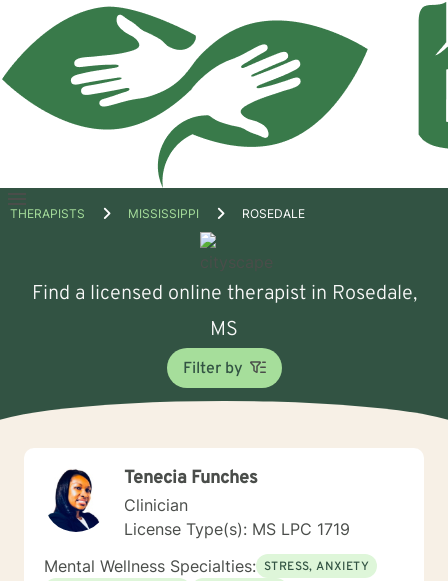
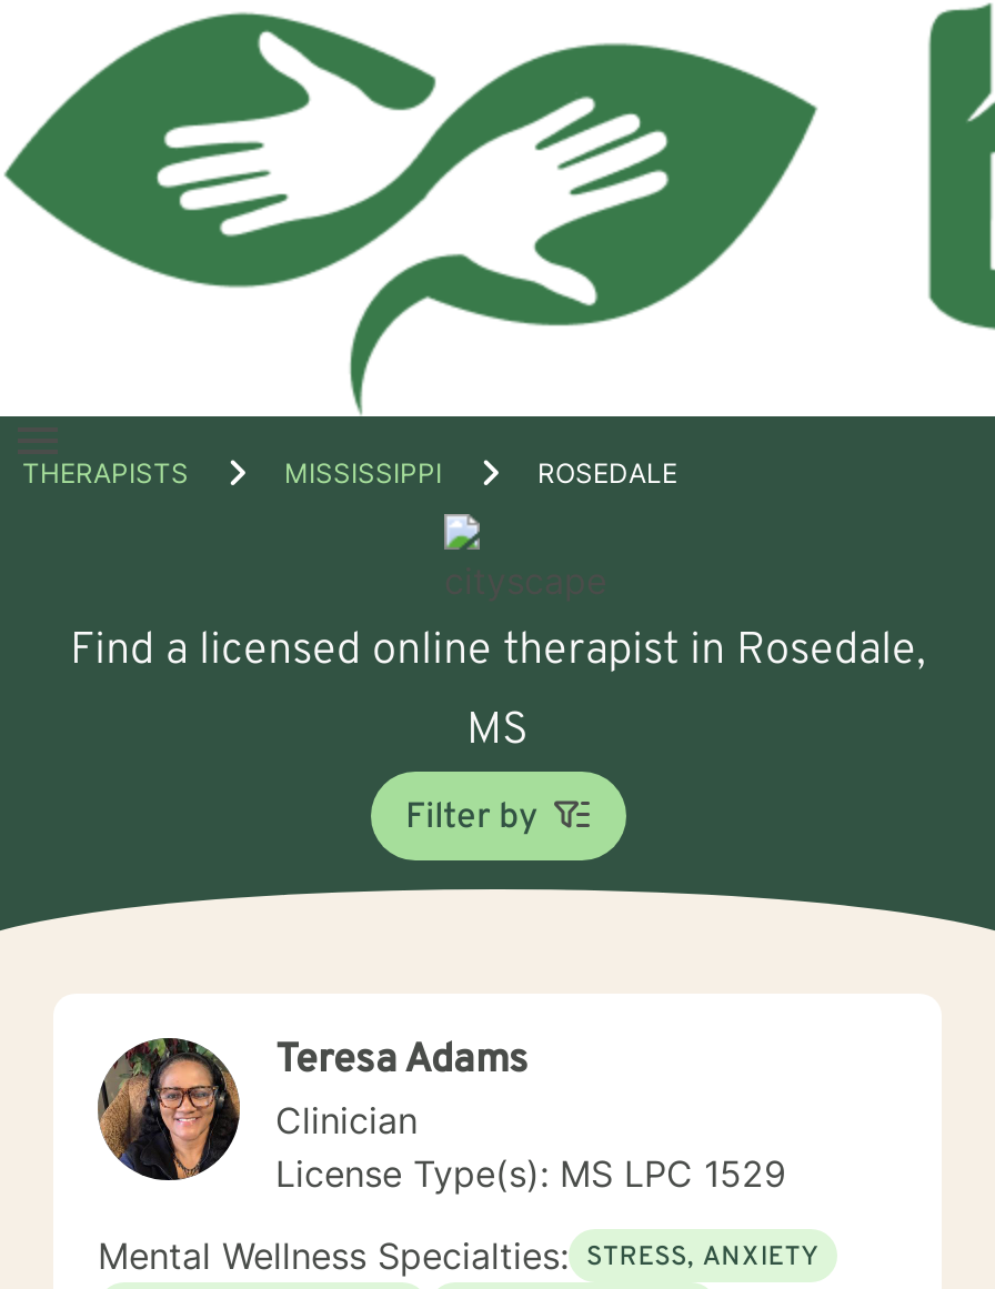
[44,467,258,532] [image] | Tenecia Funches -> [96,1036,529,1180] [image] | Teresa Adams
[124,519,350,539] License Type(s): MS LPC 1719 -> [275,1151,786,1196] License Type(s): MS LPC 1529

